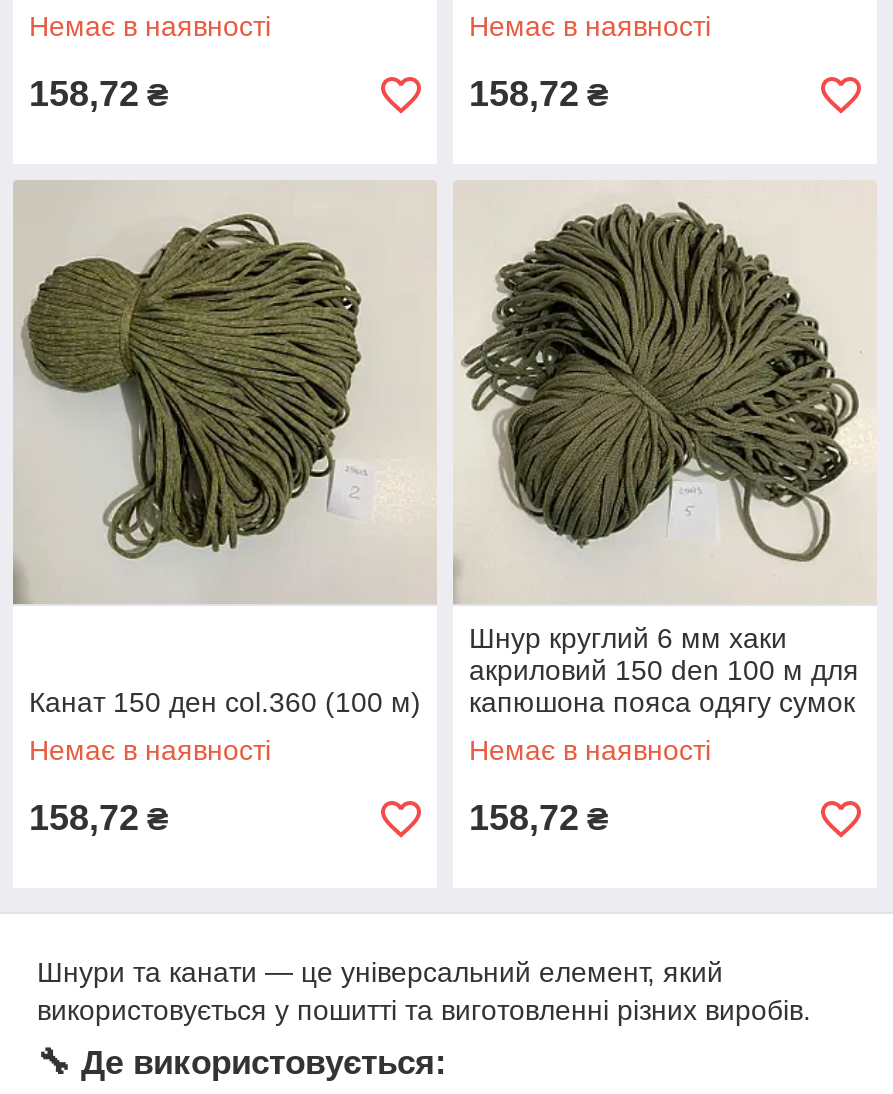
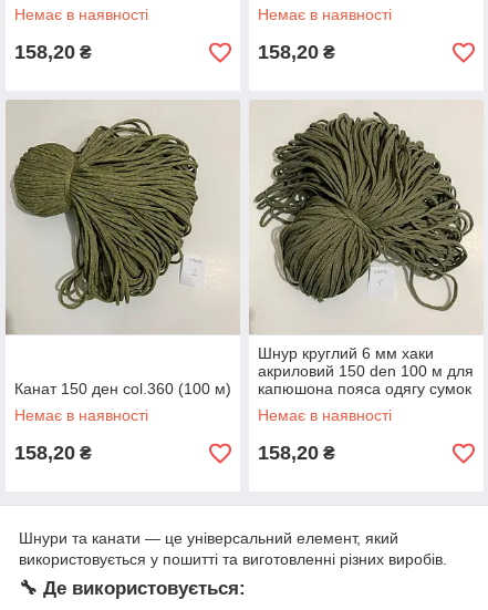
[29,74,169,114] 158,72 ₴ -> [14,41,92,63] 158,20 ₴
[469,74,609,114] 158,72 ₴ -> [258,41,335,63] 158,20 ₴
[29,798,169,838] 158,72 ₴ -> [14,442,92,464] 158,20 ₴
[469,798,609,838] 158,72 ₴ -> [258,442,335,464] 158,20 ₴

